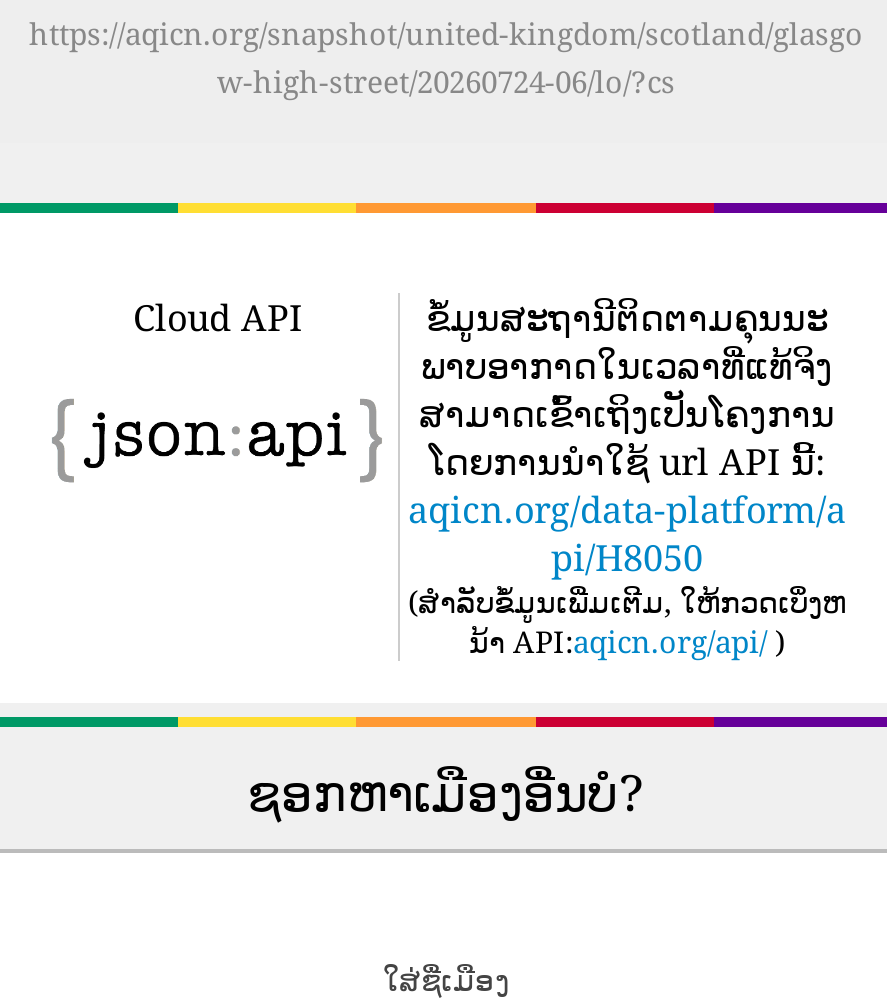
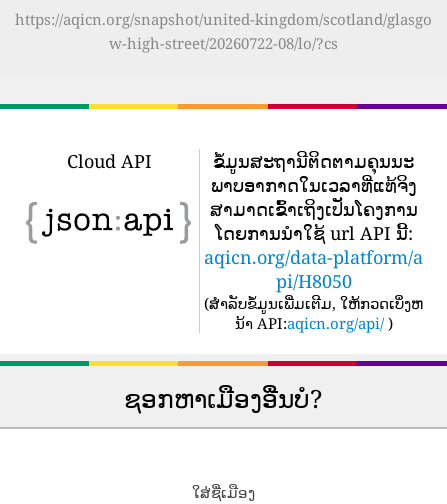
[217,60,675,100] w-high-street/20260724-06/lo/?cs -> [108,33,337,53] w-high-street/20260722-08/lo/?cs

